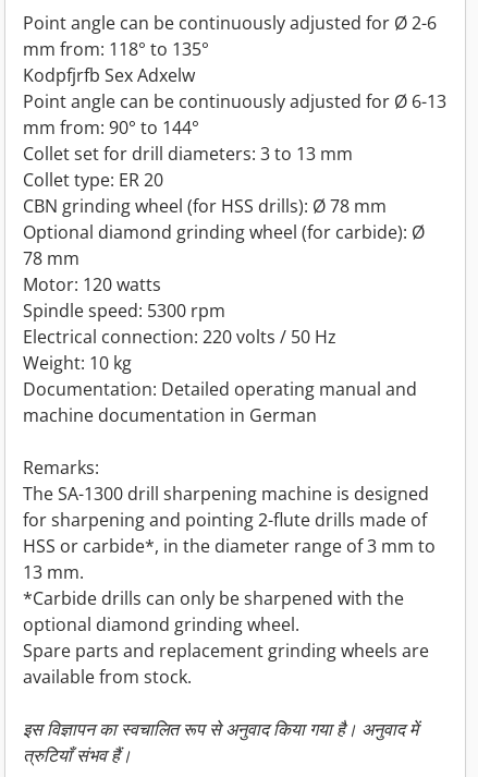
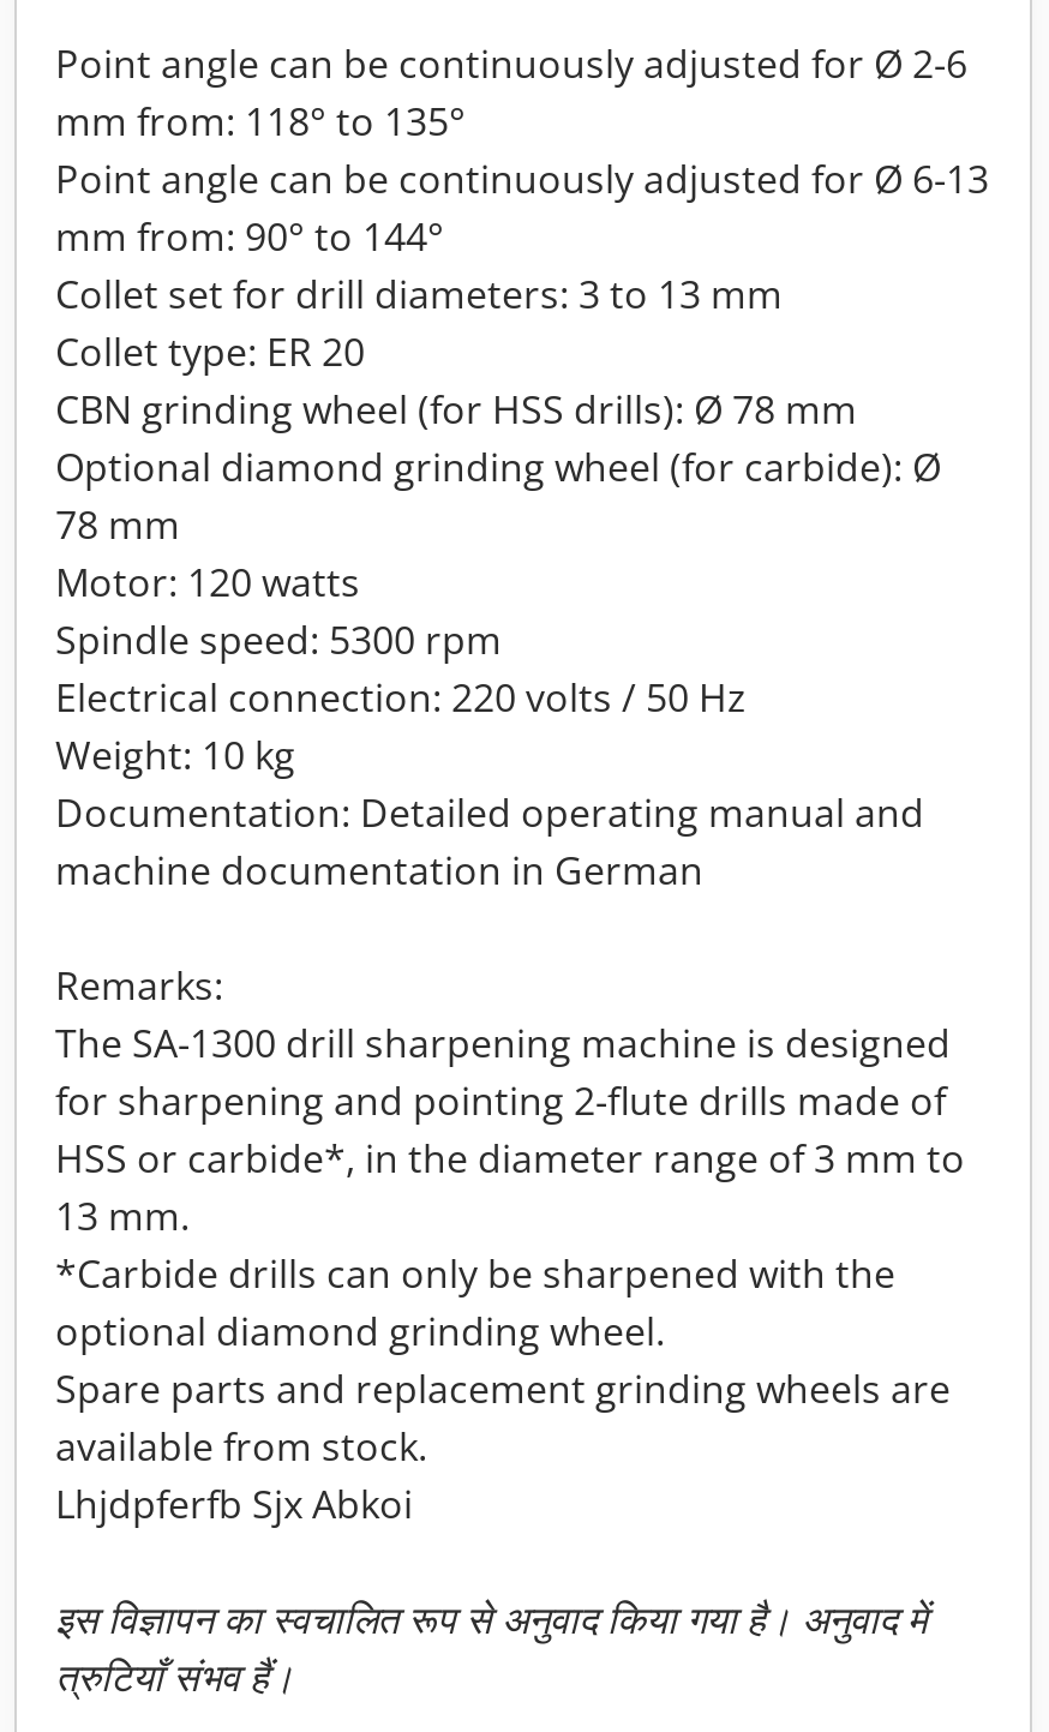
[23,63,195,87] Kodpfjrfb Sex Adxelw -> none
moved [23,89,446,689] -> [55,152,989,1473]: Point angle can be continuously adjusted for Ø 6-13 | mm from: 90° to 144° | Collet set for drill diameters: 3 to 13 mm | ... | Spare parts and replacement grinding wheels are | available from stock.
none -> [55,1478,413,1530] Lhjdpferfb Sjx Abkoi

